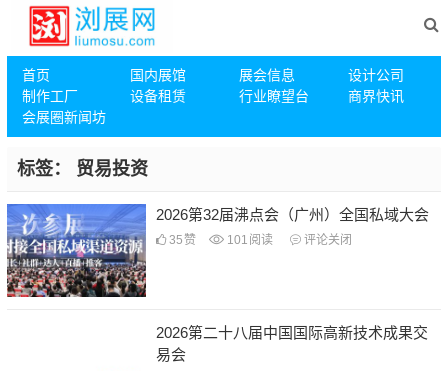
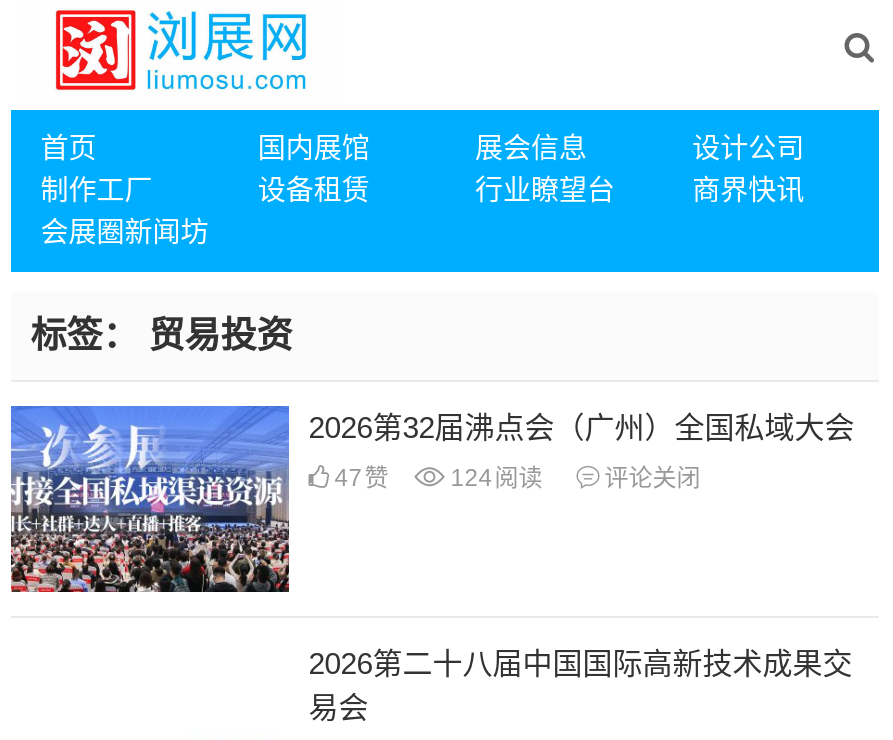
[166,233,196,247] 35赞 -> [329,464,389,492] 47赞
[224,233,273,247] 101阅读 -> [445,464,543,492] 124阅读

